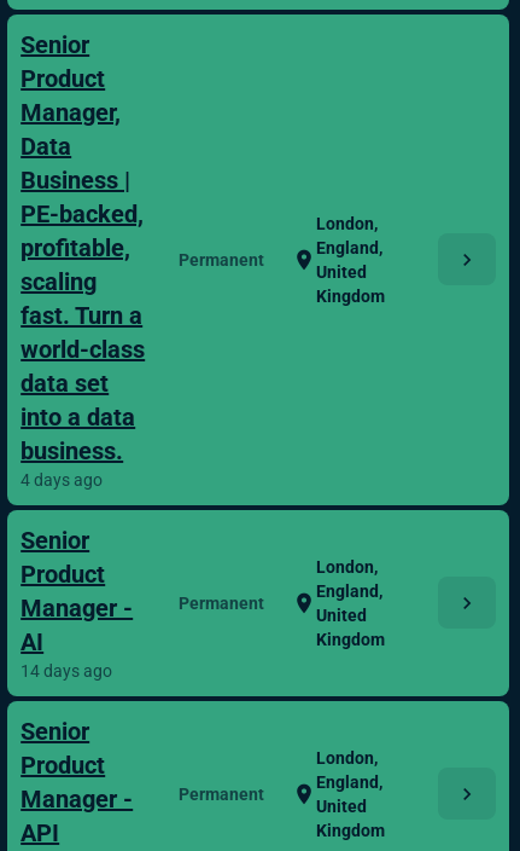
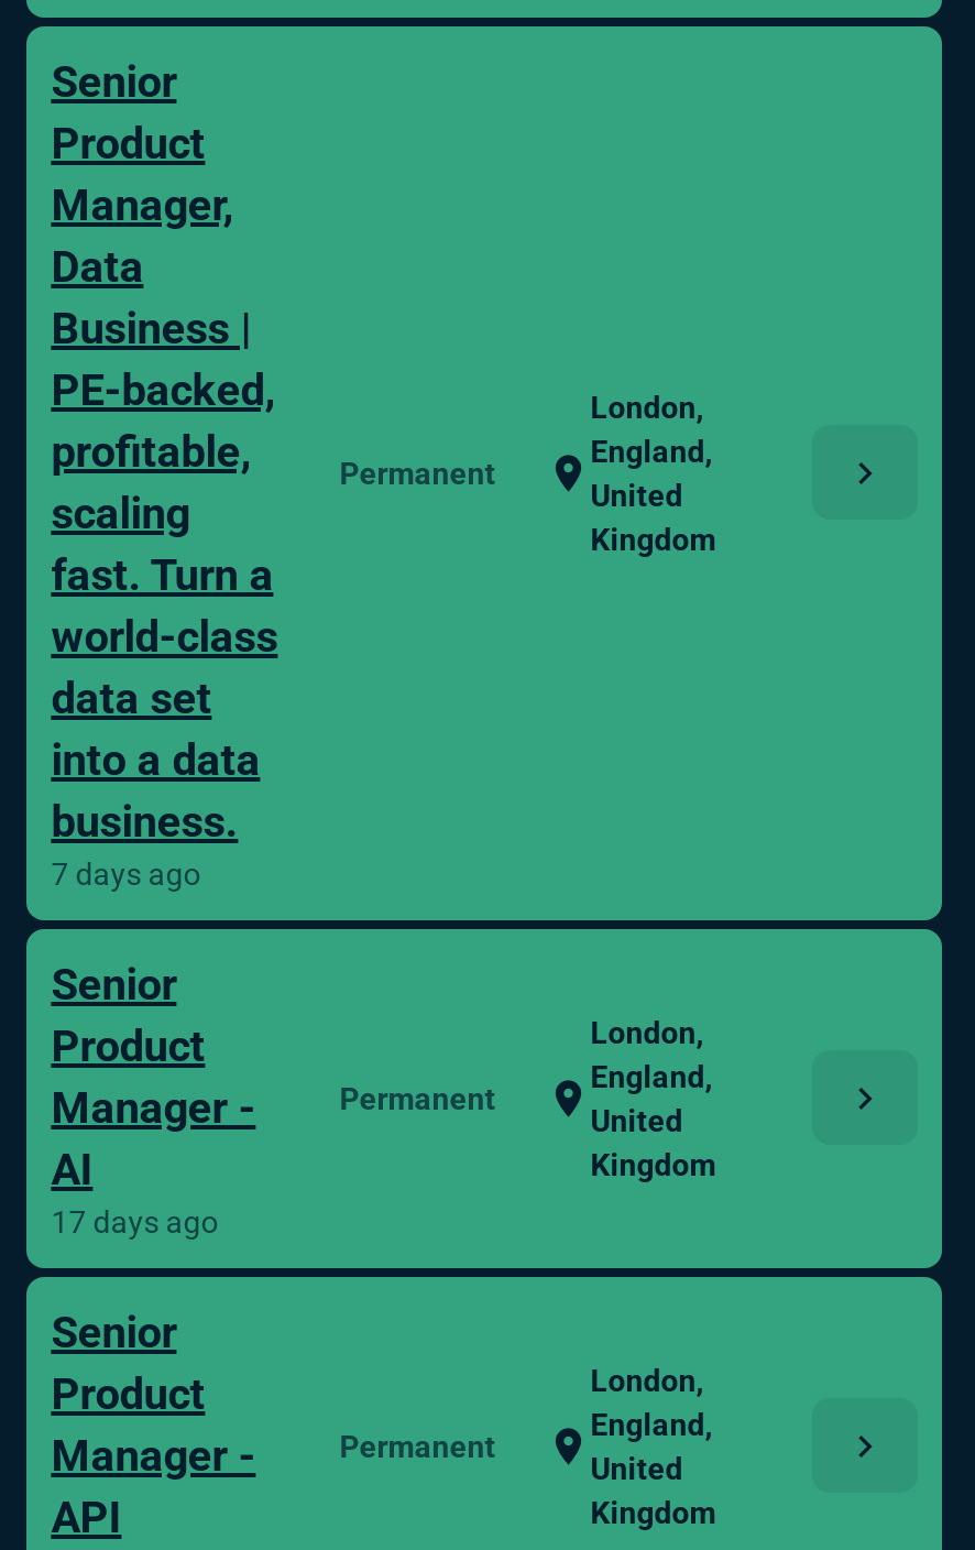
[21,470,103,490] 4 days ago -> [51,856,201,892] 7 days ago
[21,661,112,681] 14 days ago -> [51,1204,218,1240] 17 days ago

